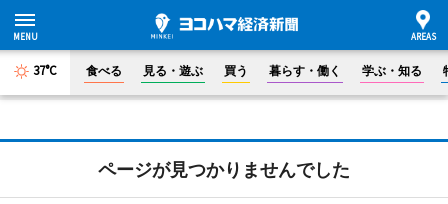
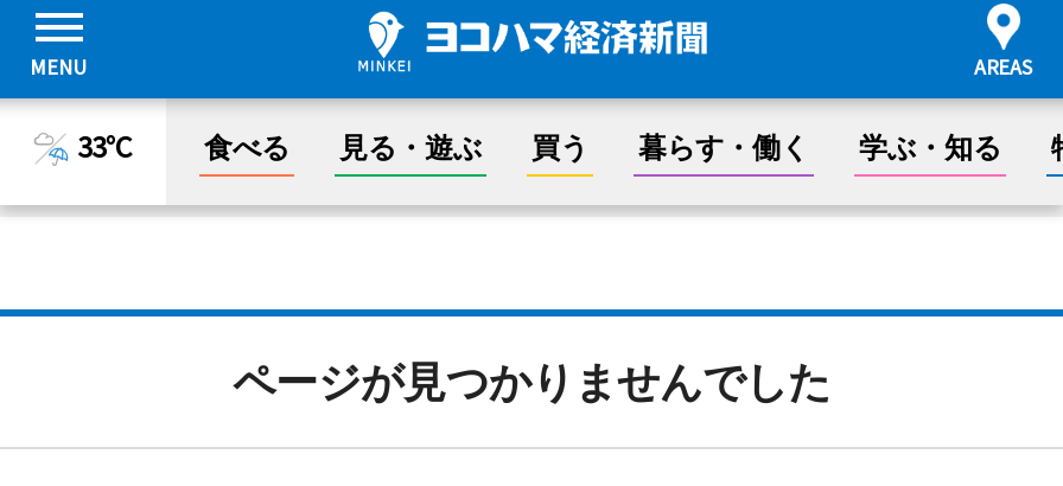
[32,62,56,79] 37°C -> [77,128,134,168] 33°C

